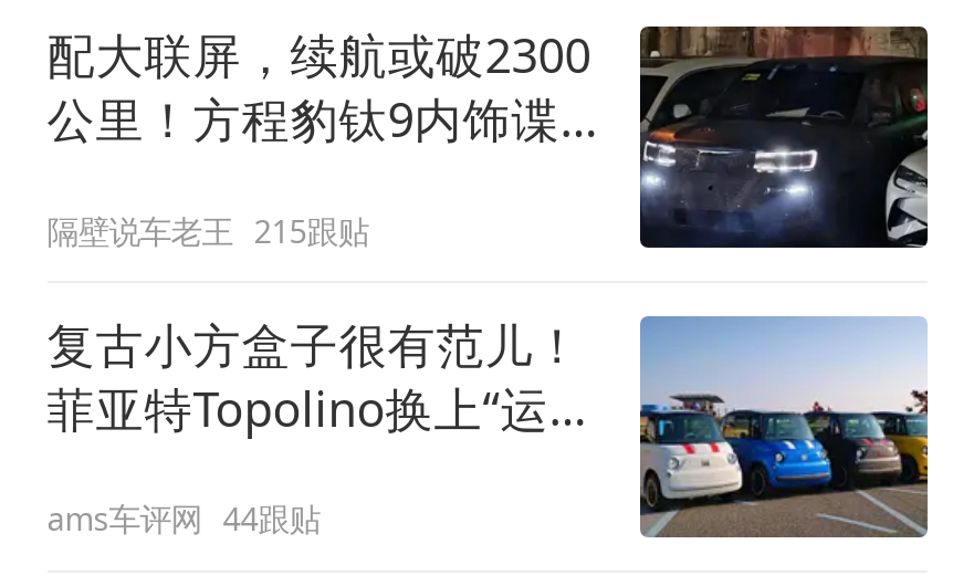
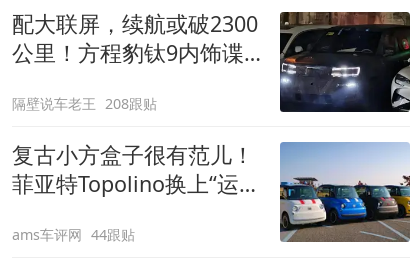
[47,209,369,251] 隔壁说车老王 215跟贴 -> [12,94,157,113] 隔壁说车老王 208跟贴

